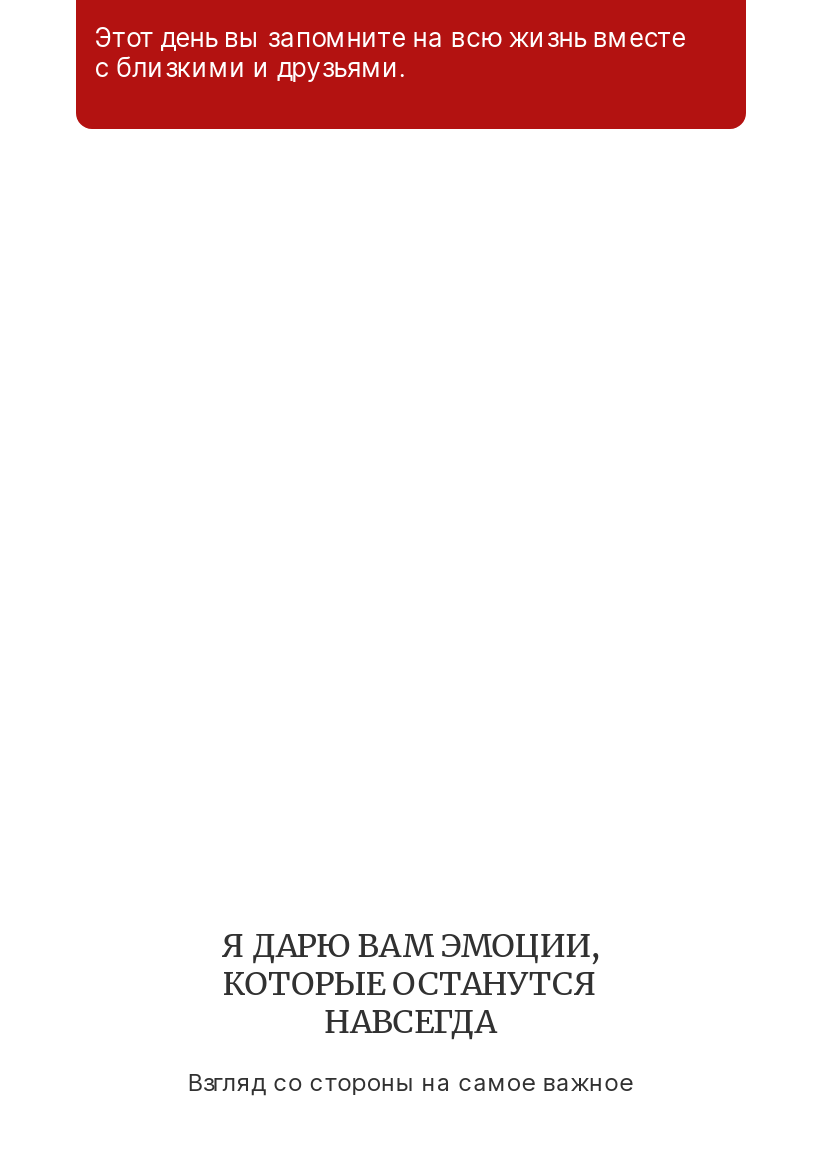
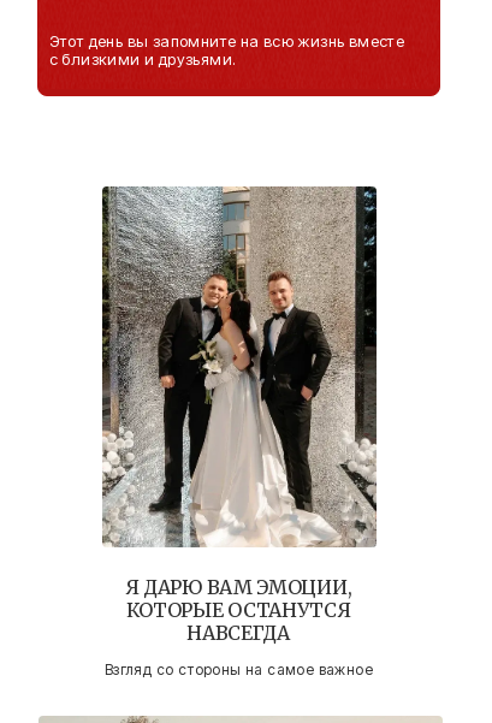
none -> [101,185,378,549] [image]

